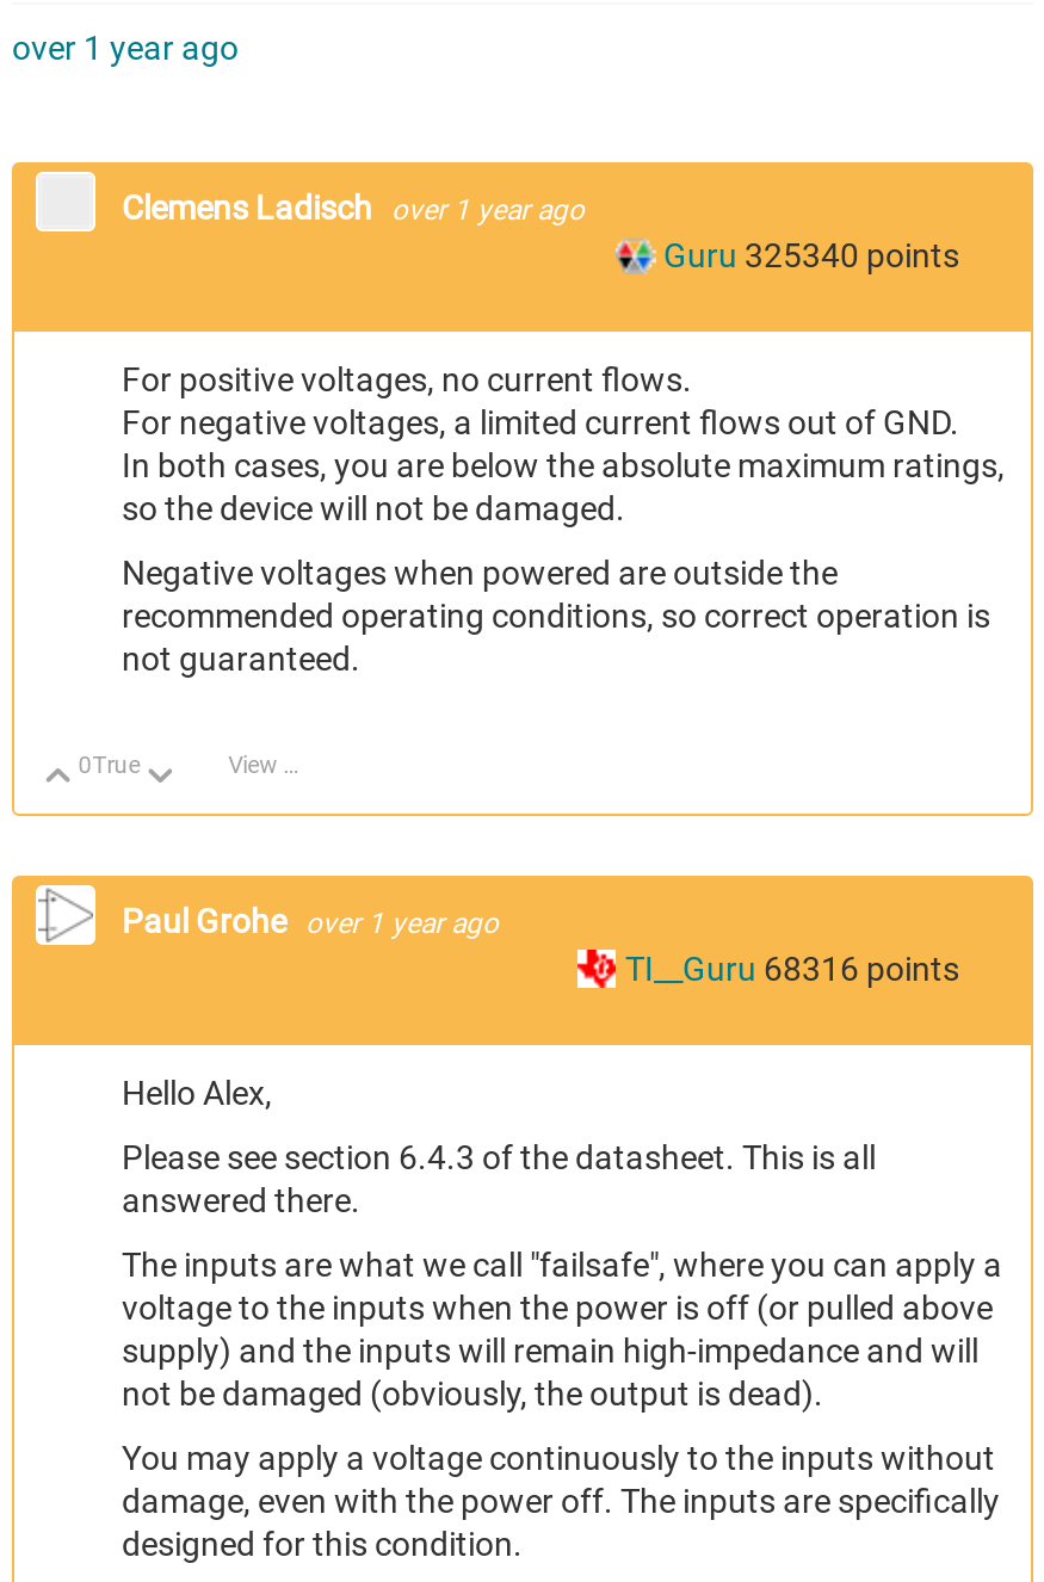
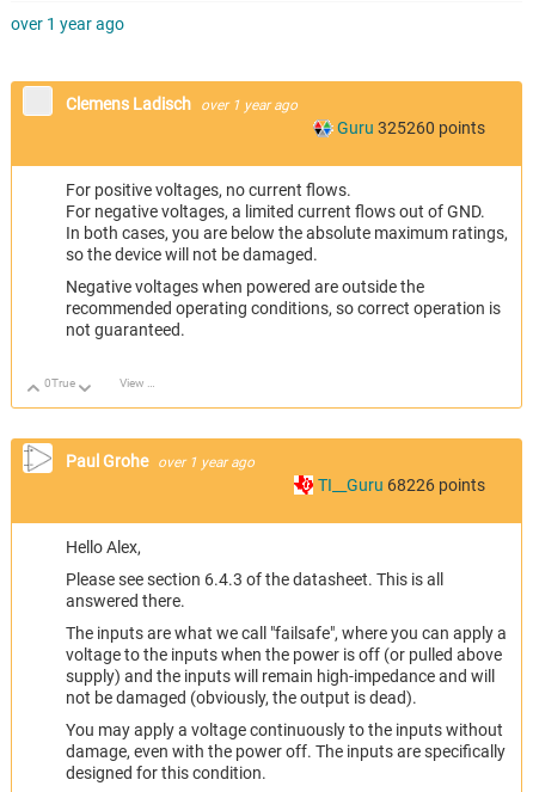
[663,237,959,275] Guru 325340 points -> [337,119,485,138] Guru 325260 points
[625,949,959,988] TI__Guru 68316 points -> [318,475,485,494] TI__Guru 68226 points

